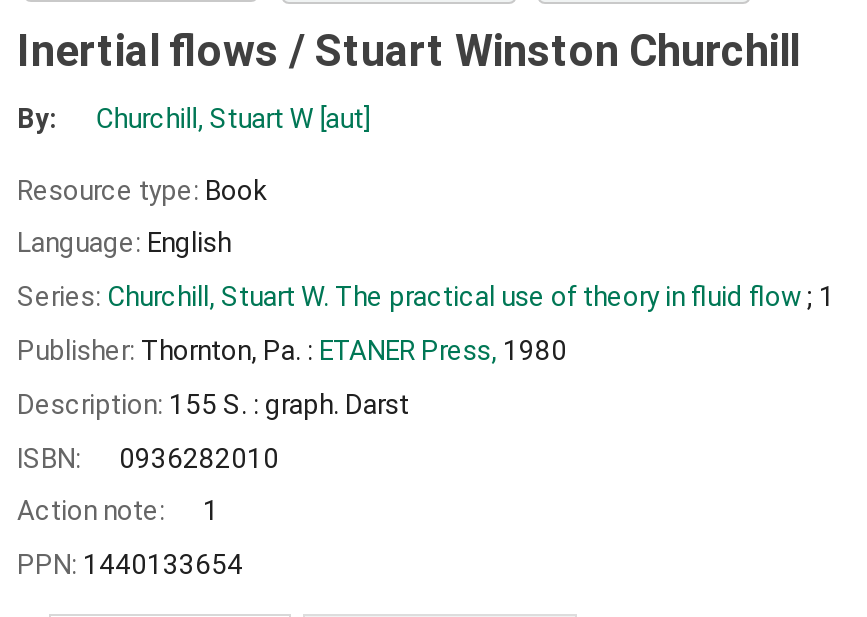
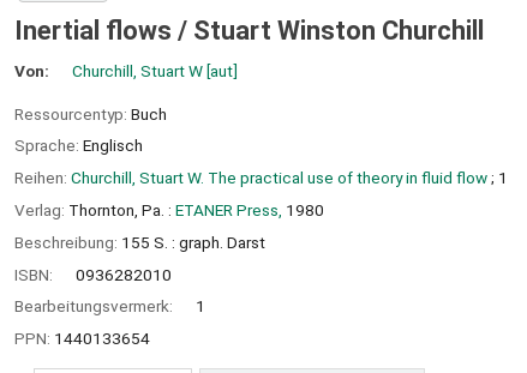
[17,101,57,133] By: -> [14,61,49,80] Von:
[17,173,267,205] Resource type: Book -> [14,104,167,123] Ressourcentyp: Buch
[17,227,231,259] Language: English -> [14,136,143,155] Sprache: Englisch
[17,280,835,312] Series: Churchill, Stuart W. The practical use of theory in fluid flow; 1 -> [14,168,508,187] Reihen: Churchill, Stuart W. The practical use of theory in fluid flow; 1
[17,334,567,366] Publisher: Thornton, Pa. : ETANER Press, 1980 -> [14,200,324,219] Verlag: Thornton, Pa. : ETANER Press, 1980
[17,387,409,419] Description: 155 S. : graph. Darst -> [14,232,265,252] Beschreibung: 155 S. : graph. Darst
[17,495,171,527] Action note: -> [14,297,176,316] Bearbeitungsvermerk:

